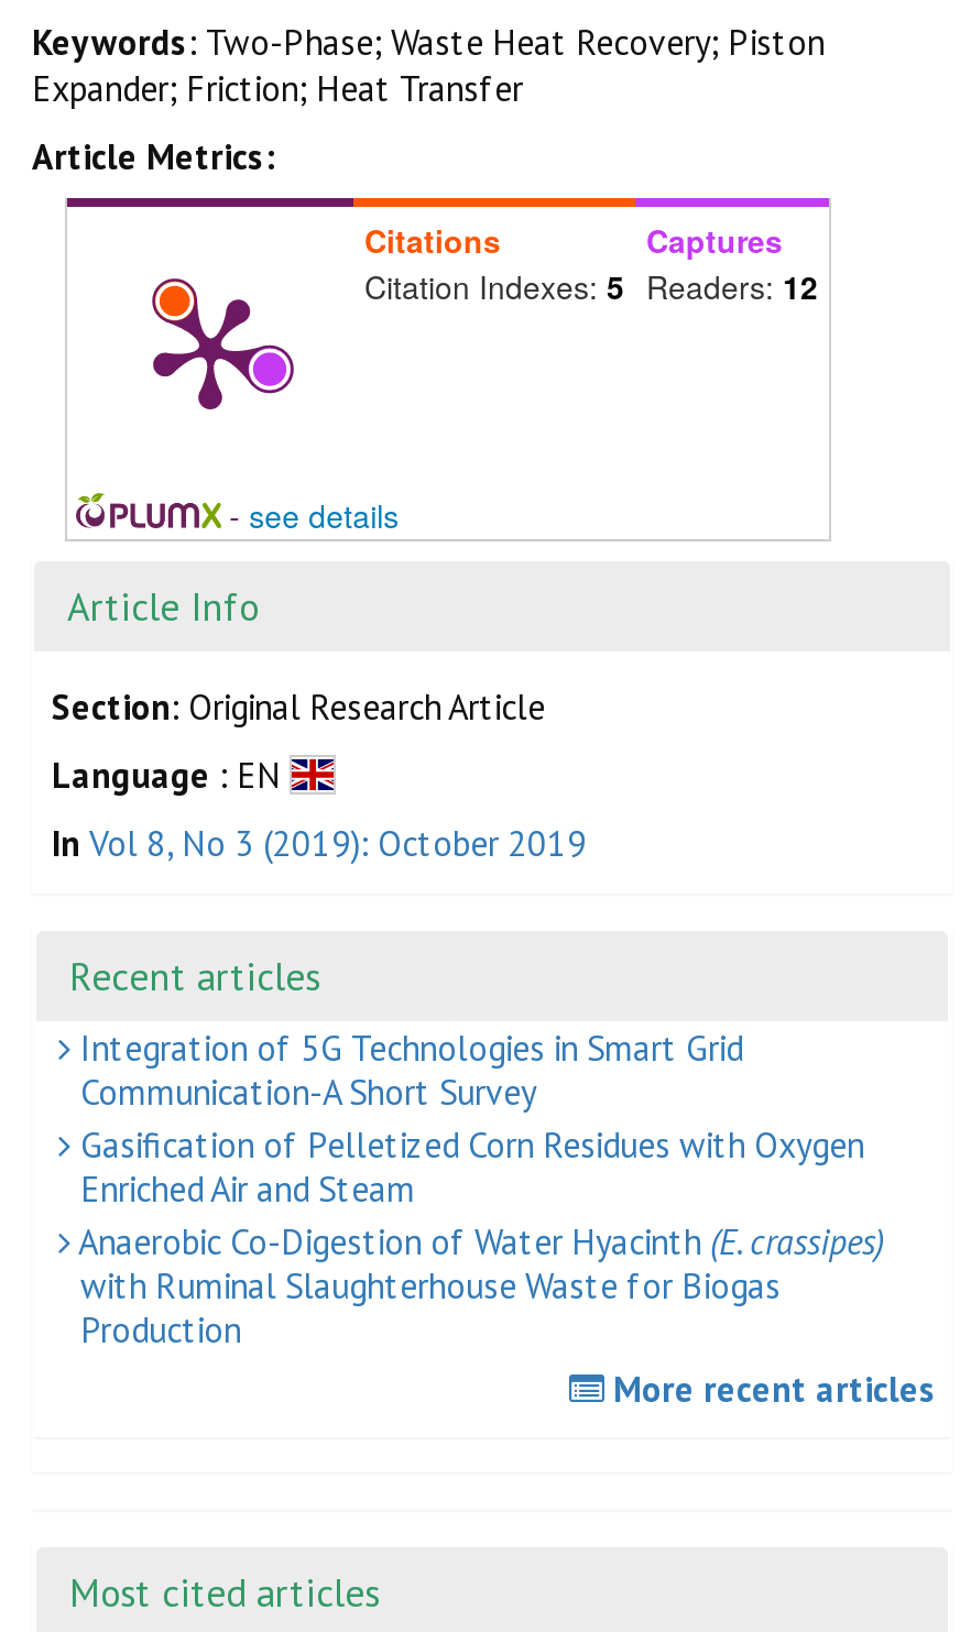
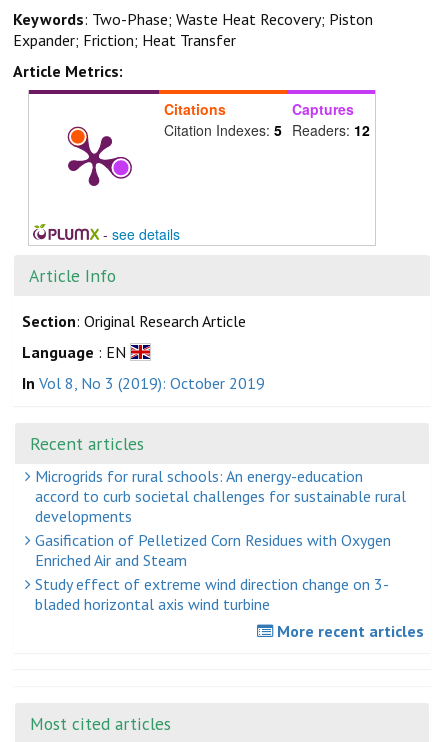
[72,1026,743,1114] Integration of 5G Technologies in Smart Grid | Communication-A Short Survey -> [31,466,406,526] Microgrids for rural schools: An energy-education | accord to curb societal challenges for sustainable rural | developments
moved [72,1122,864,1211] -> [31,530,391,570]: Gasification of Pelletized Corn Residues with Oxygen | Enriched Air and Steam
[72,1219,884,1351] Anaerobic Co-Digestion of Water Hyacinth (E. crassipes) | with Ruminal Slaughterhouse Waste for Biogas | Production -> [31,574,389,614] Study effect of extreme wind direction change on 3- | bladed horizontal axis wind turbine

